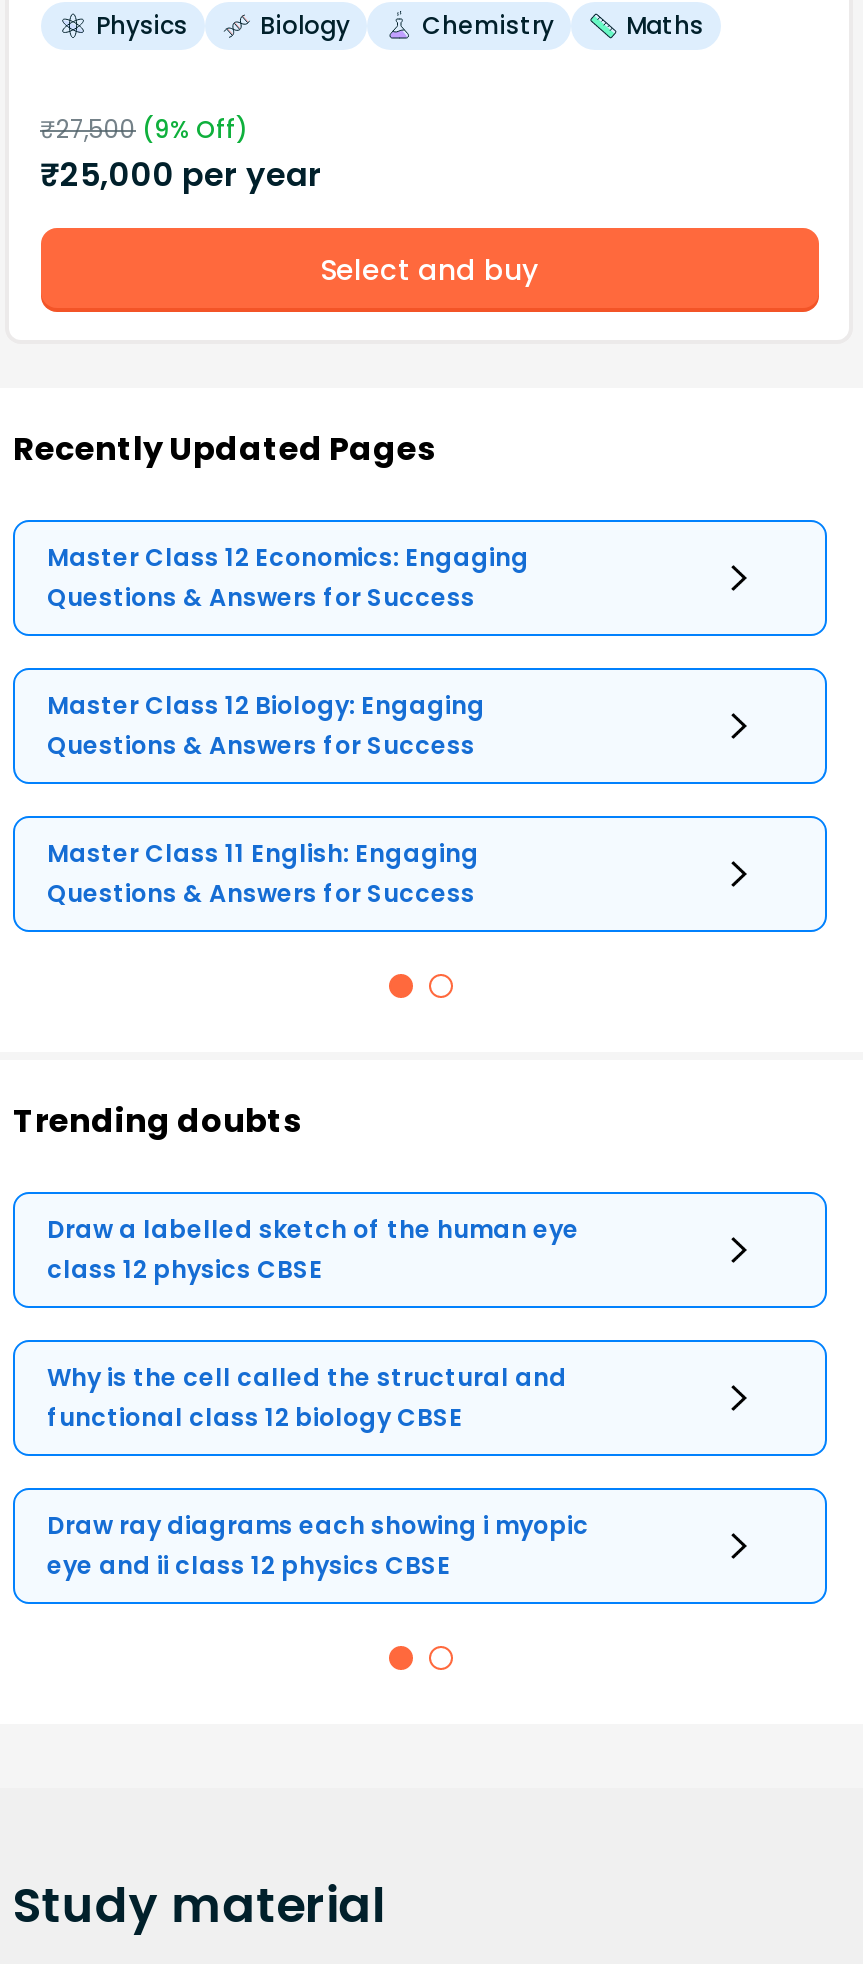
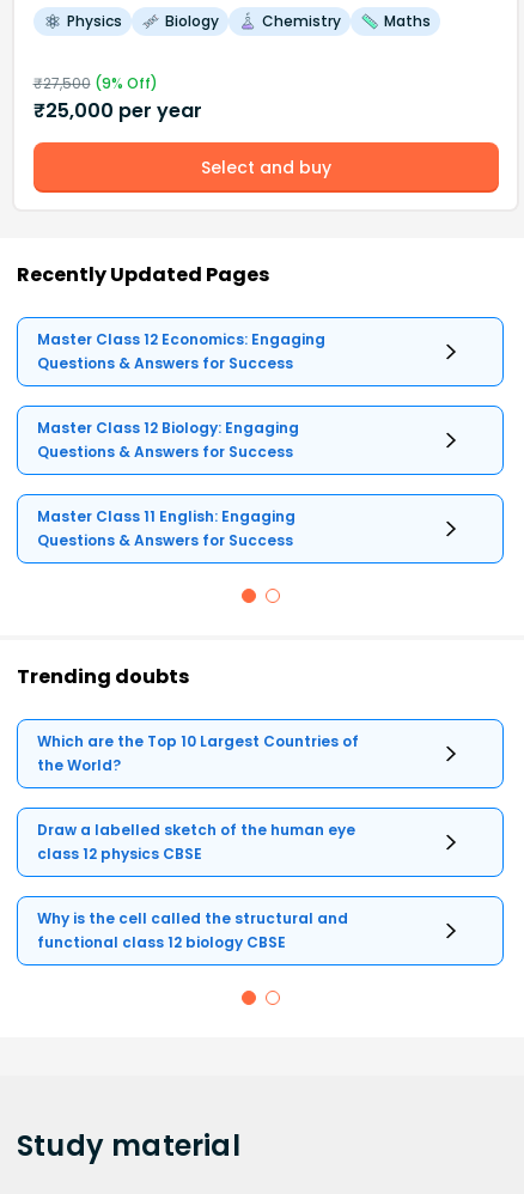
none -> [37,731,359,776] Which are the Top 10 Largest Countries of | the World?
moved [47,1213,579,1435] -> [37,820,355,953]: Draw a labelled sketch of the human eye | class 12 physics CBSE | Why is the cell called the structural and | functional class 12 biology CBSE
[47,1509,589,1583] Draw ray diagrams each showing i myopic | eye and ii class 12 physics CBSE -> none

